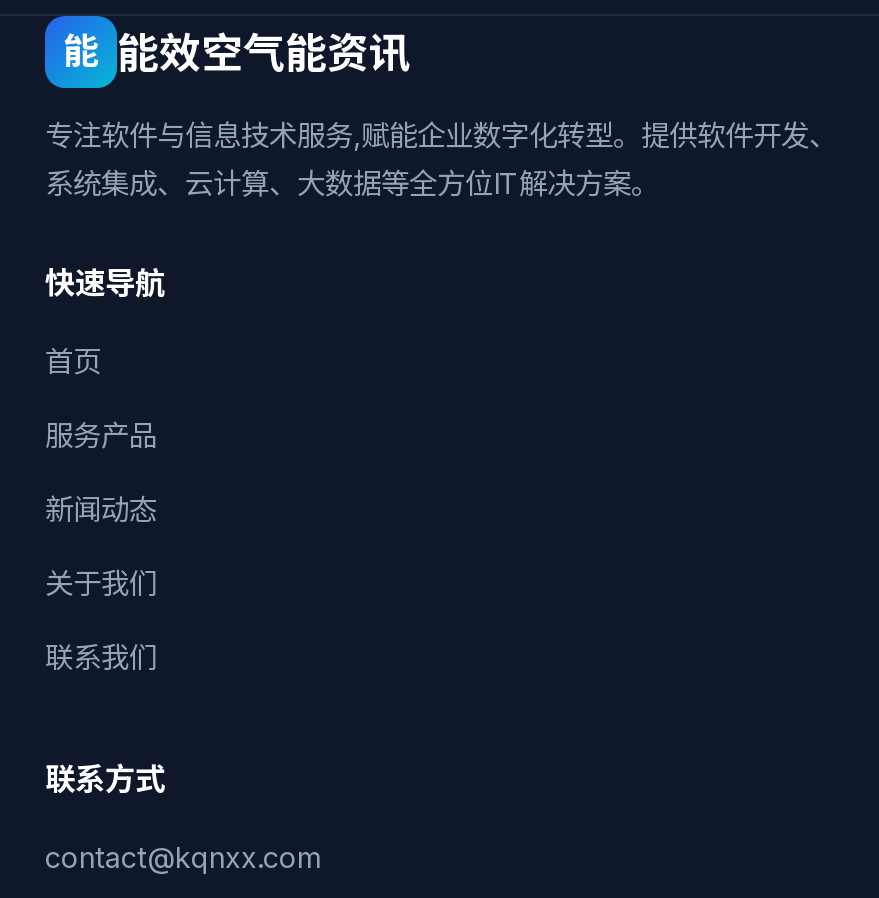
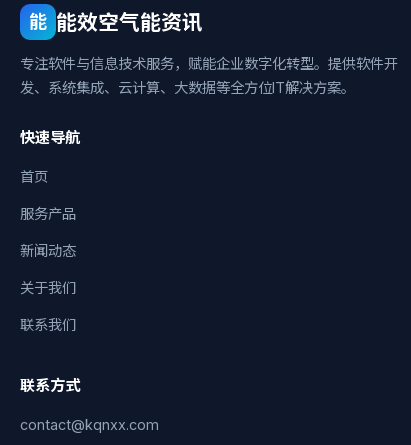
[45,118,837,200] 专注软件与信息技术服务,赋能企业数字化转型。提供软件开发、 | 系统集成、云计算、大数据等全方位IT解决方案。 -> [20,55,398,96] 专注软件与信息技术服务，赋能企业数字化转型。提供软件开 | 发、系统集成、云计算、大数据等全方位IT解决方案。

